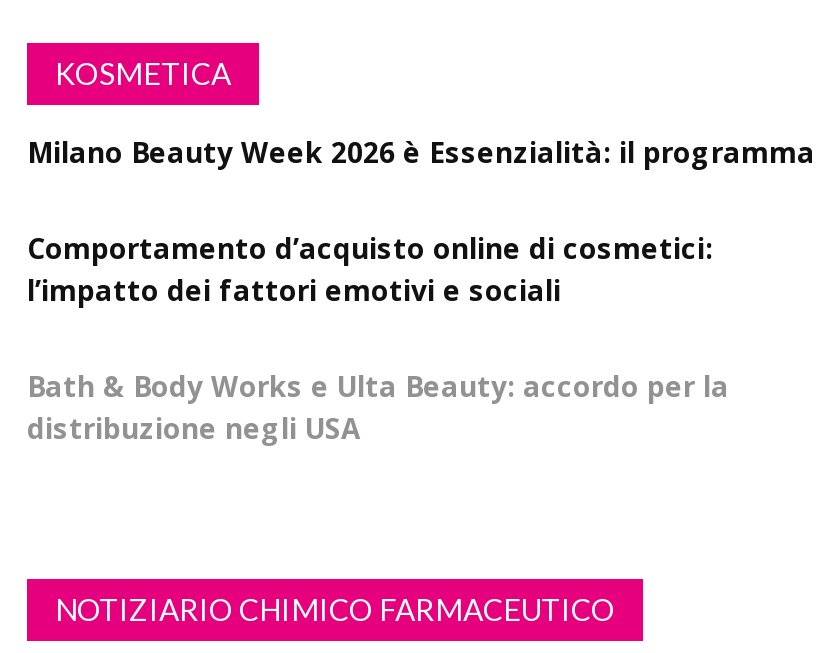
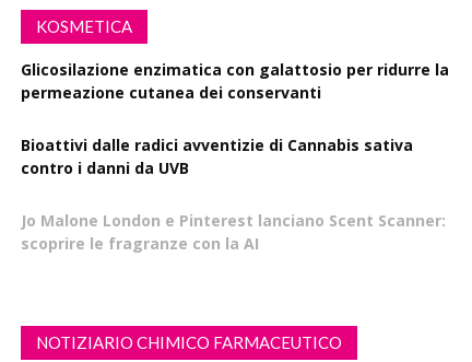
[27,134,815,172] Milano Beauty Week 2026 è Essenzialità: il programma -> [21,60,449,103] Glicosilazione enzimatica con galattosio per ridurre la | permeazione cutanea dei conservanti
[27,230,713,310] Comportamento d’acquisto online di cosmetici: | l’impatto dei fattori emotivi e sociali -> [21,135,413,179] Bioattivi dalle radici avventizie di Cannabis sativa | contro i danni da UVB
[27,368,729,448] Bath & Body Works e Ulta Beauty: accordo per la | distribuzione negli USA -> [21,211,446,254] Jo Malone London e Pinterest lanciano Scent Scanner: | scoprire le fragranze con la AI

